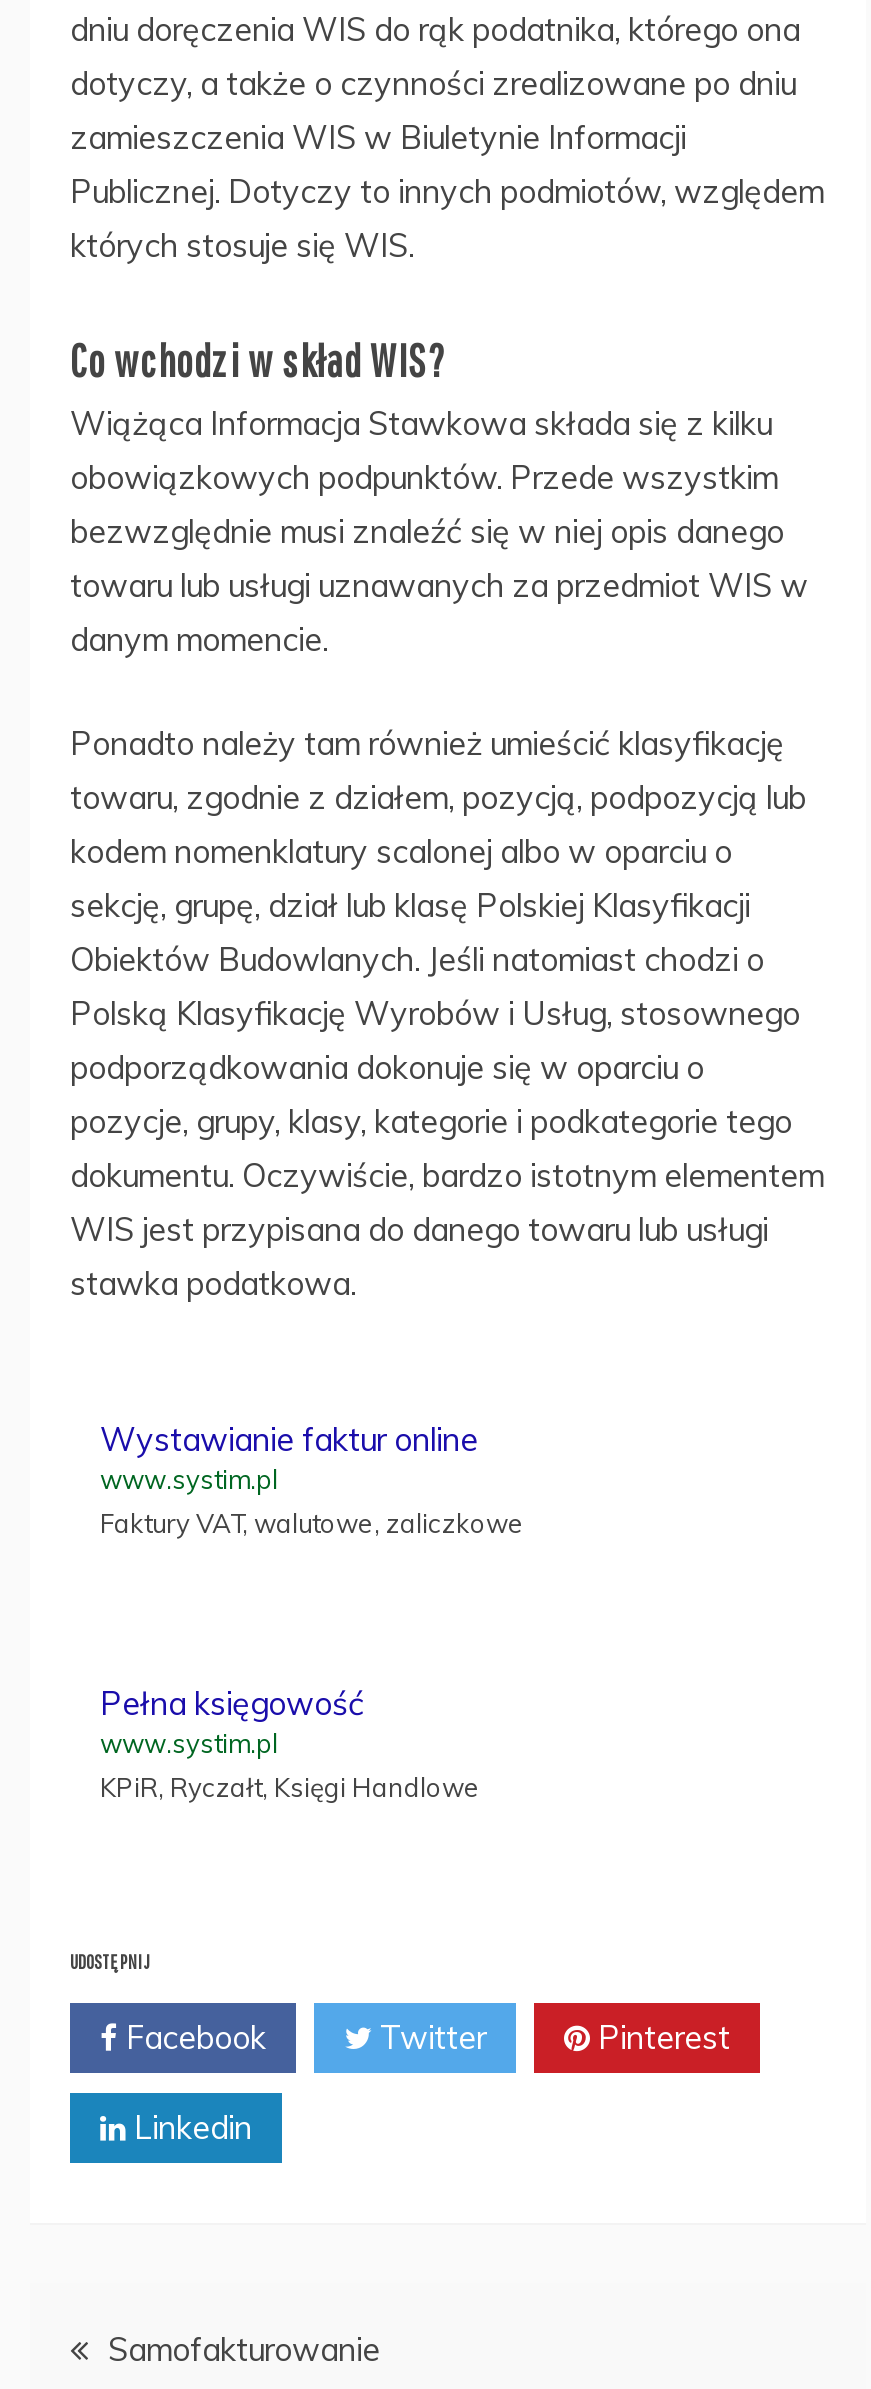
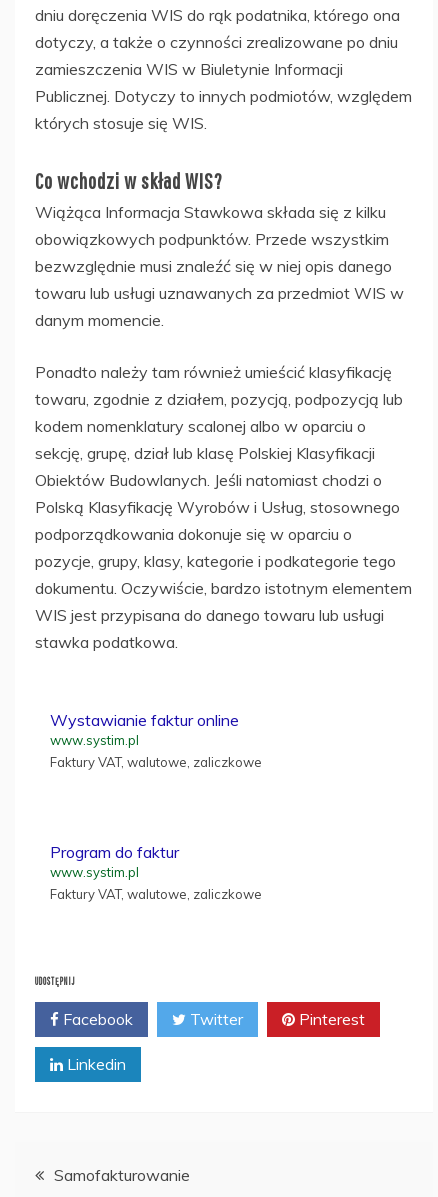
[100,1683,364,1723] Pełna księgowość -> [50,842,179,862] Program do faktur
[100,1771,480,1803] KPiR, Ryczałt, Księgi Handlowe -> [50,886,262,902] Faktury VAT, walutowe, zaliczkowe

